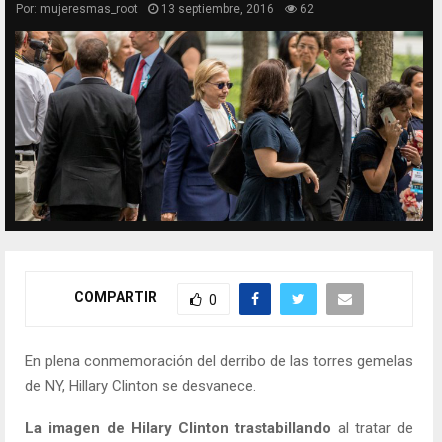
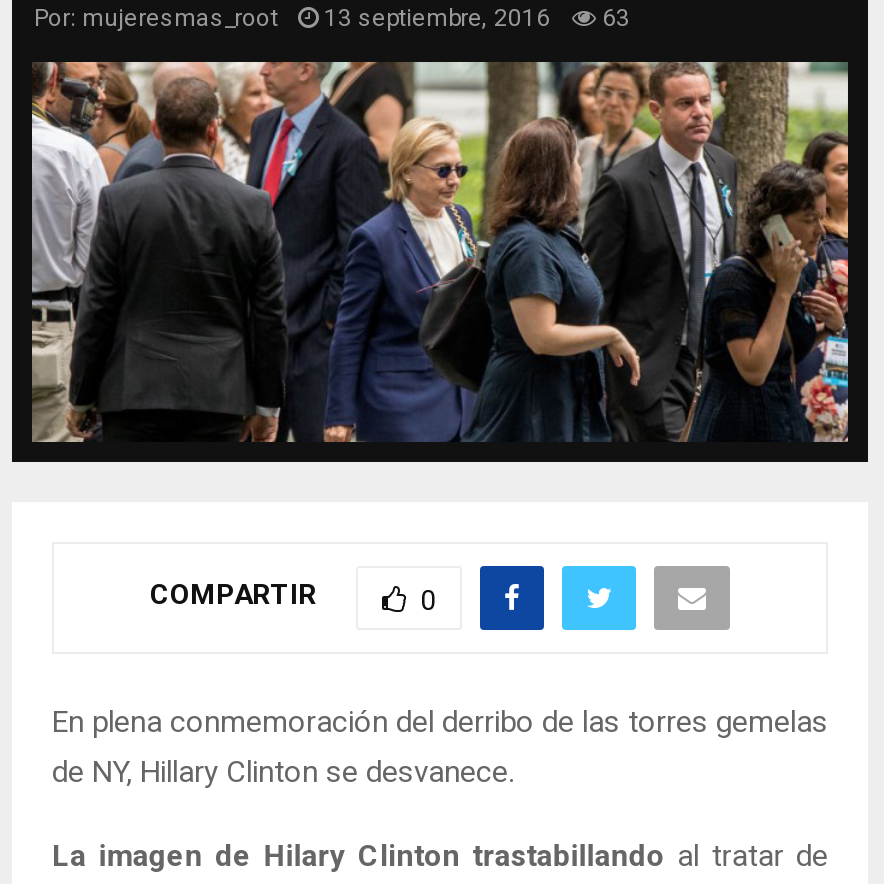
[16,2,314,16] Por: mujeresmas_root 13 septiembre, 2016 62 -> [34,4,630,32] Por: mujeresmas_root 13 septiembre, 2016 63

